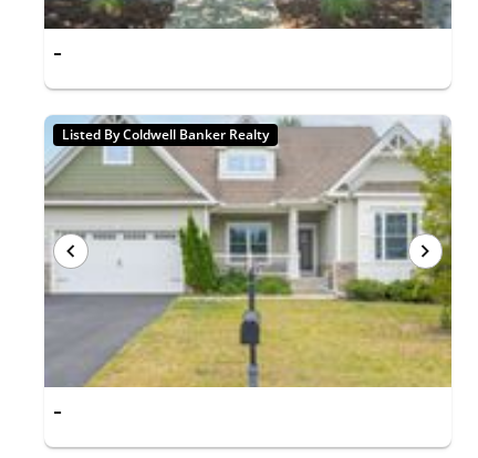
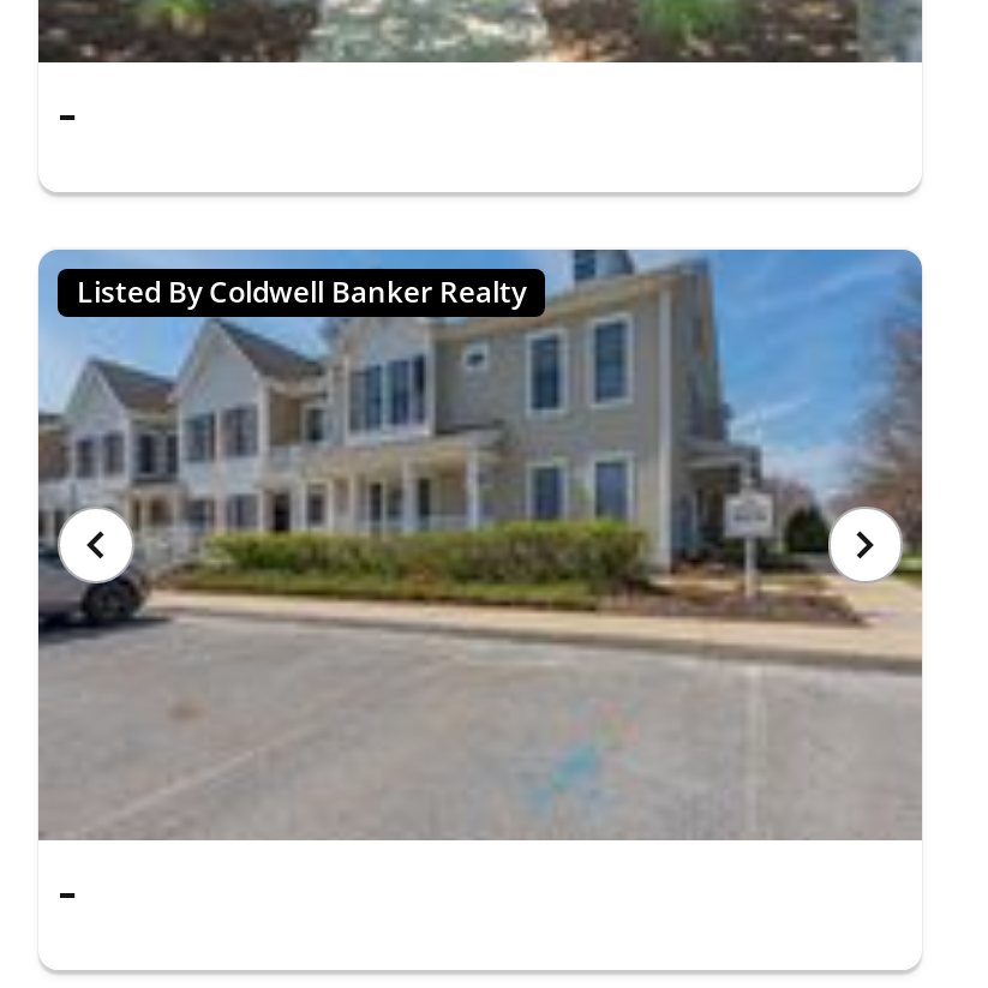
[44,114,453,387] [image] -> [38,247,924,840] [image]

